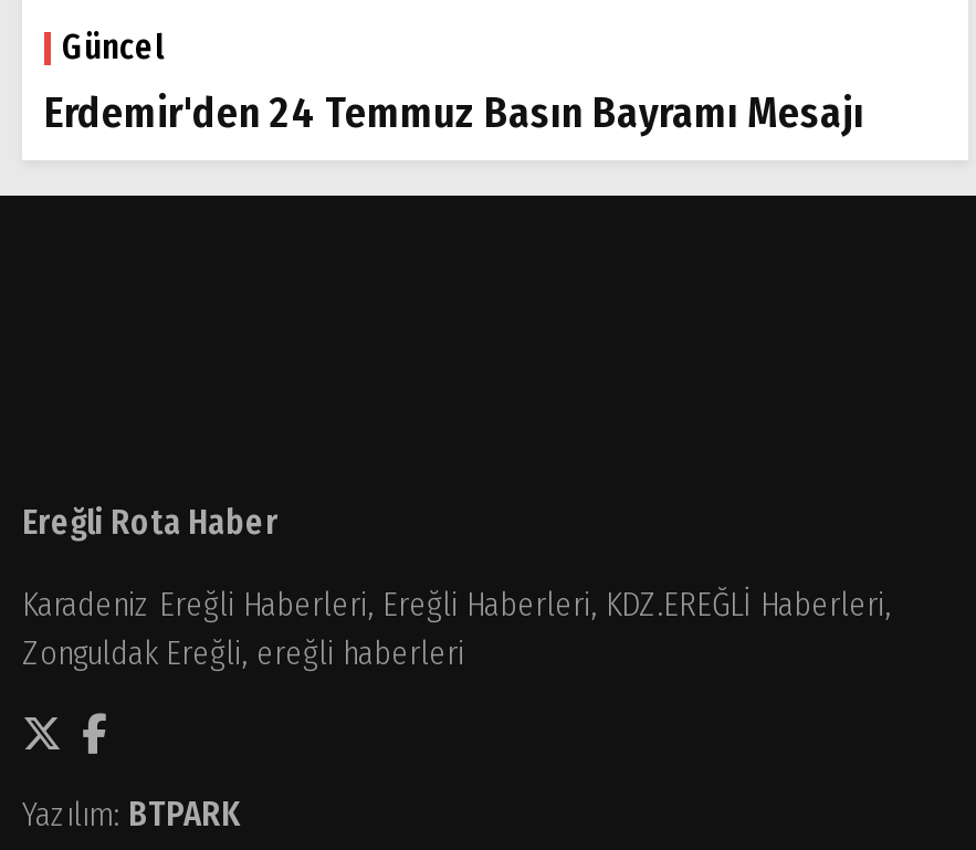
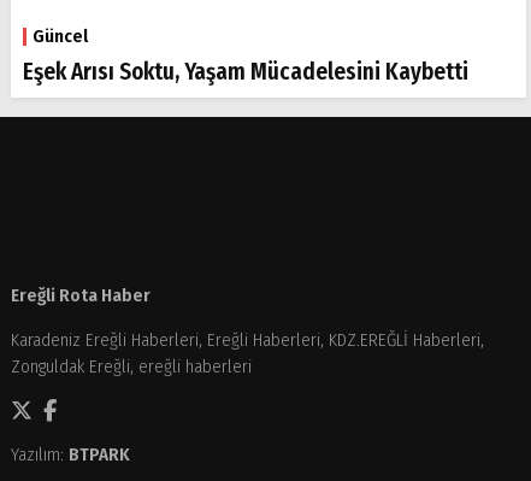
[44,88,864,139] Erdemir'den 24 Temmuz Basın Bayramı Mesajı -> [23,58,468,86] Eşek Arısı Soktu, Yaşam Mücadelesini Kaybetti

